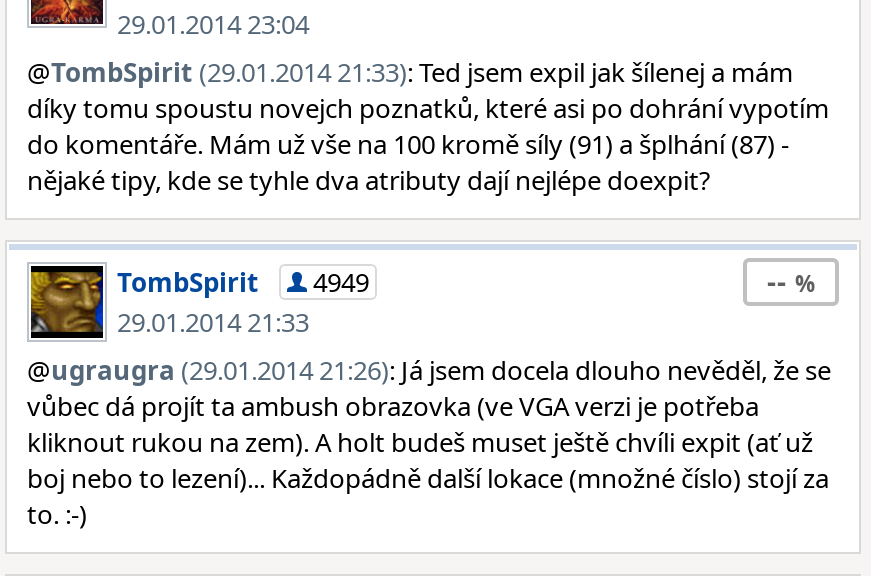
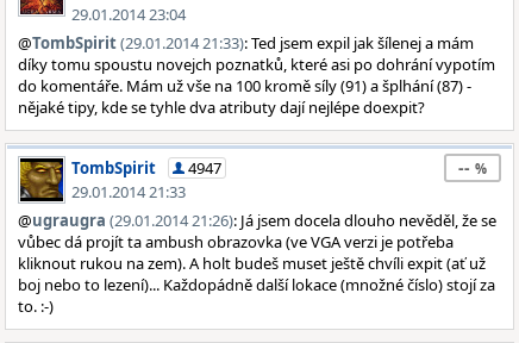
[117,264,369,300] TombSpirit 4949 -> [71,157,221,179] TombSpirit 4947

